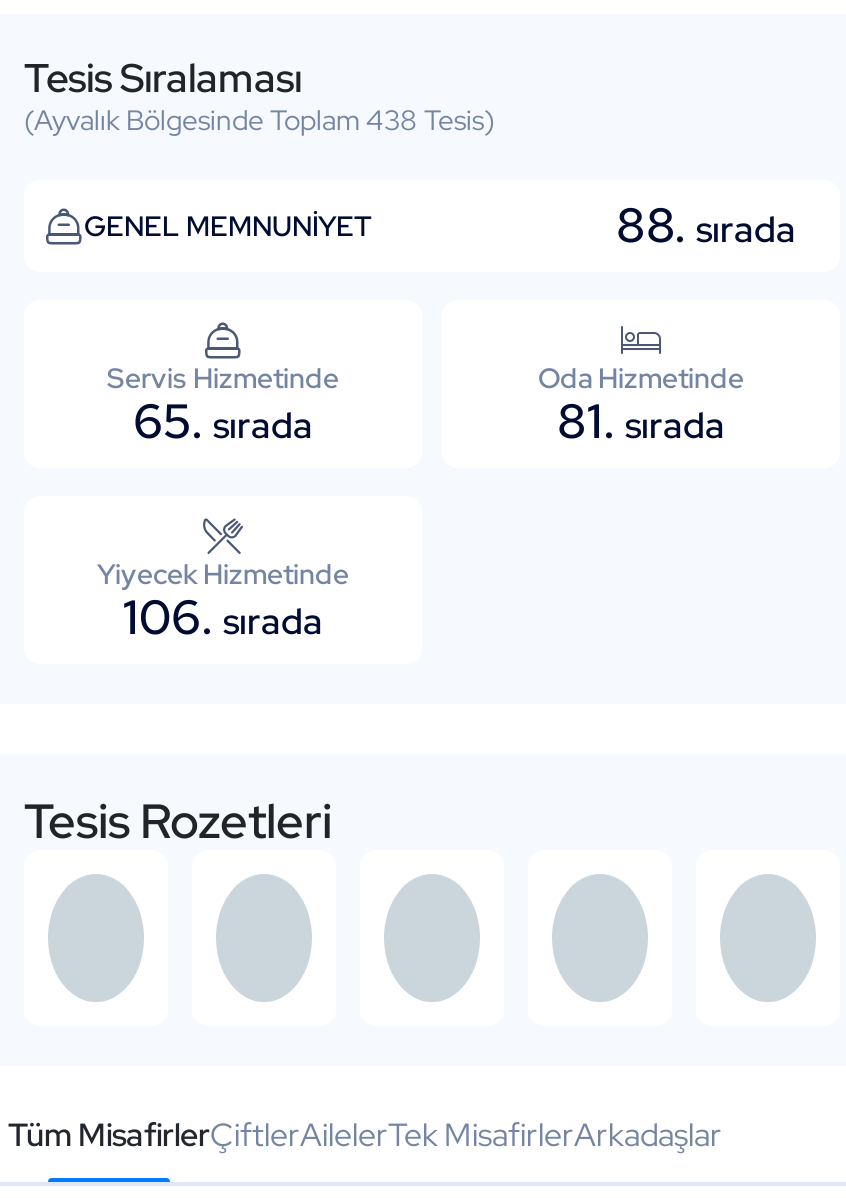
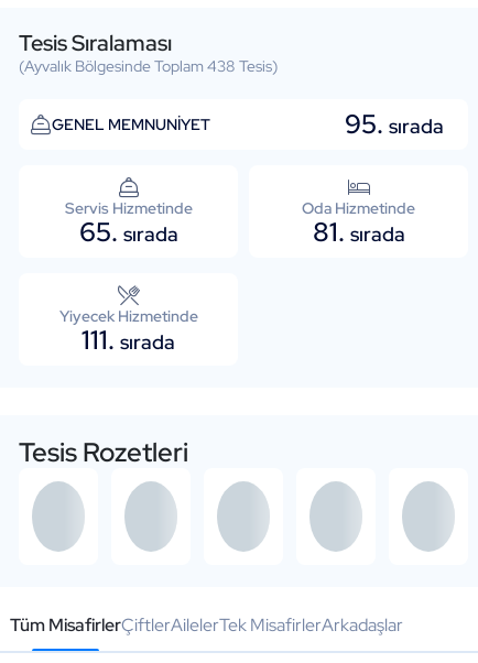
[616,194,796,256] 88. sırada -> [345,107,444,141] 95. sırada
[123,586,323,648] 106. sırada -> [82,323,175,357] 111. sırada

